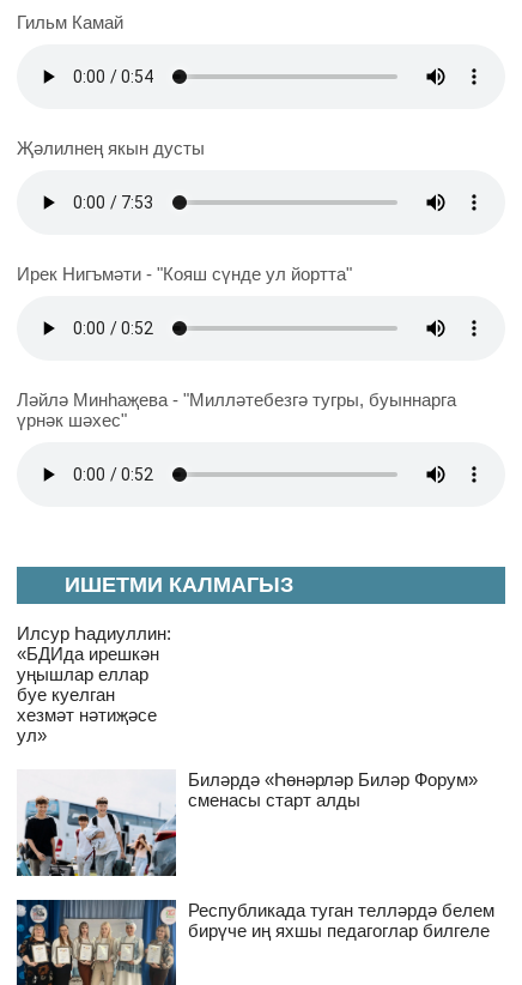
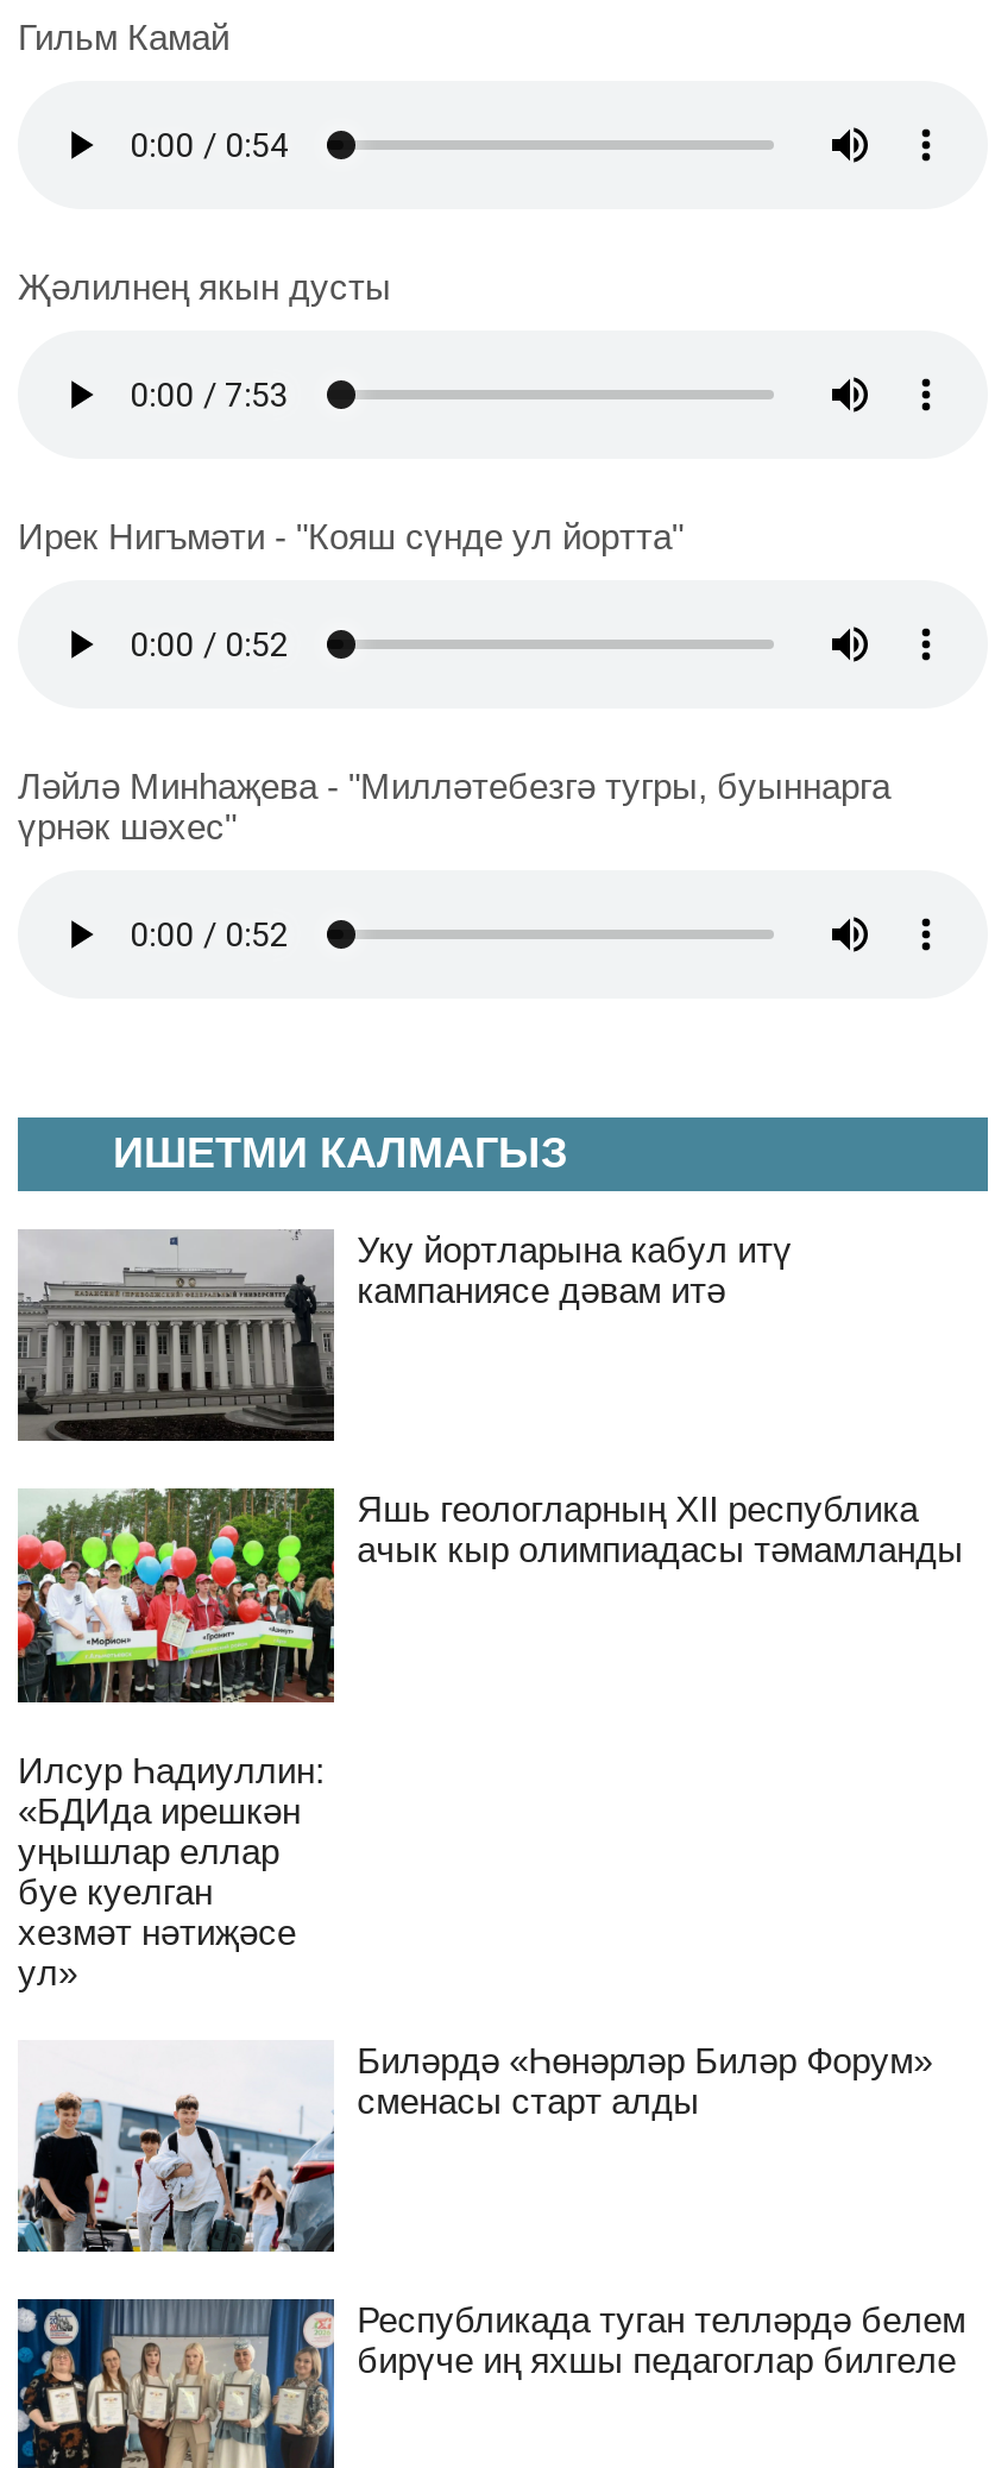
none -> [15,1228,792,1443] [image] | Уку йортларына кабул итү | кампаниясе дәвам итә
none -> [15,1486,963,1712] [image] | Яшь геологларның XII республика | ачык кыр олимпиадасы тәмамланды

